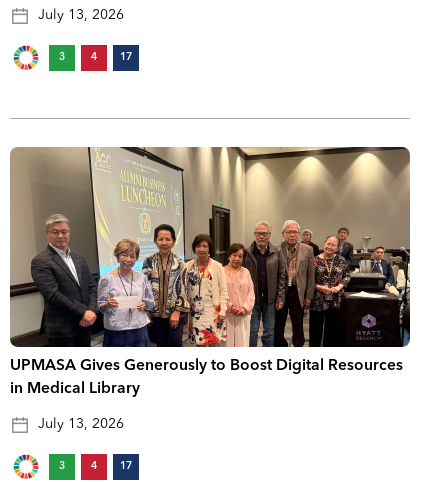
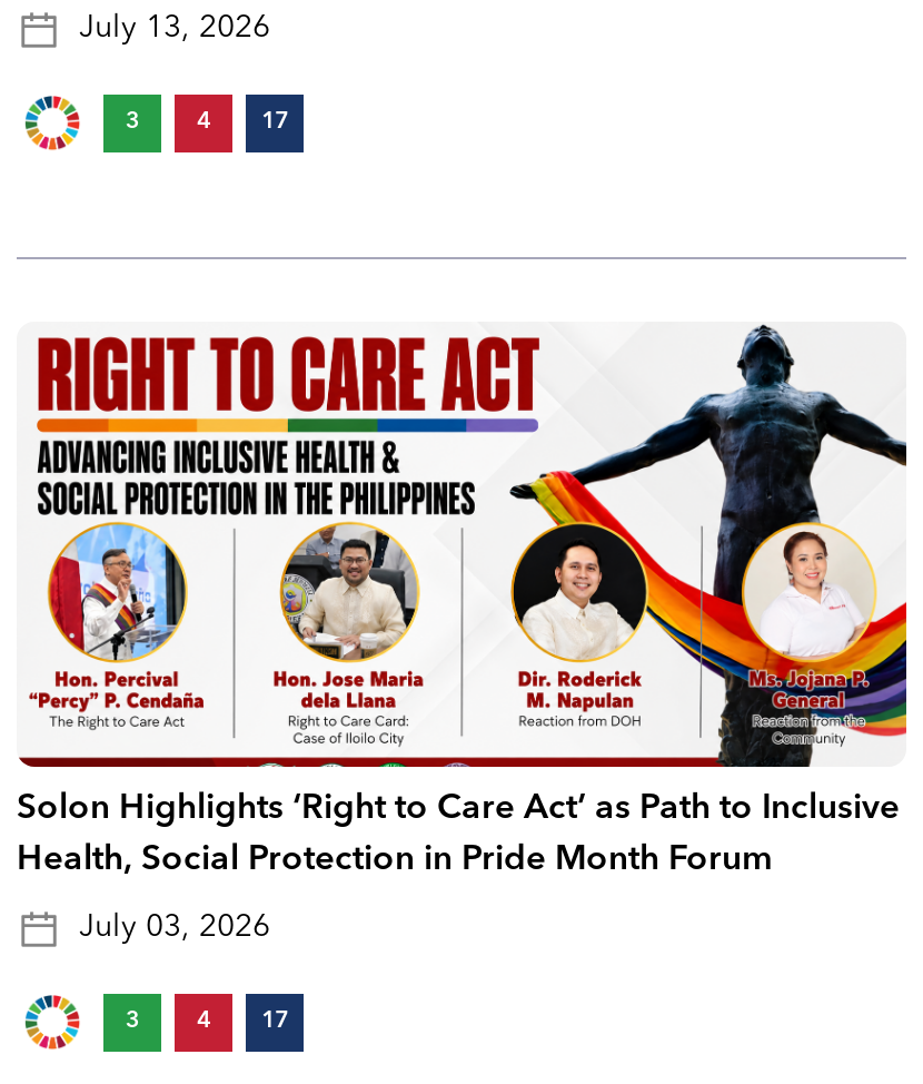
[9,146,411,397] [image] | UPMASA Gives Generously to Boost Digital Resources | in Medical Library -> [17,322,909,879] [image] | Solon Highlights ‘Right to Care Act’ as Path to Inclusive | Health, Social Protection in Pride Month Forum
[38,417,124,431] July 13, 2026 -> [79,912,270,944] July 03, 2026

